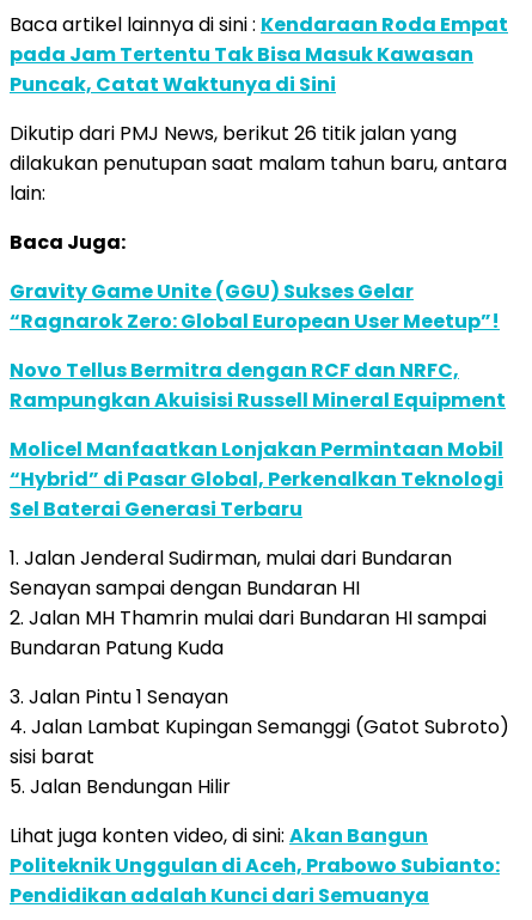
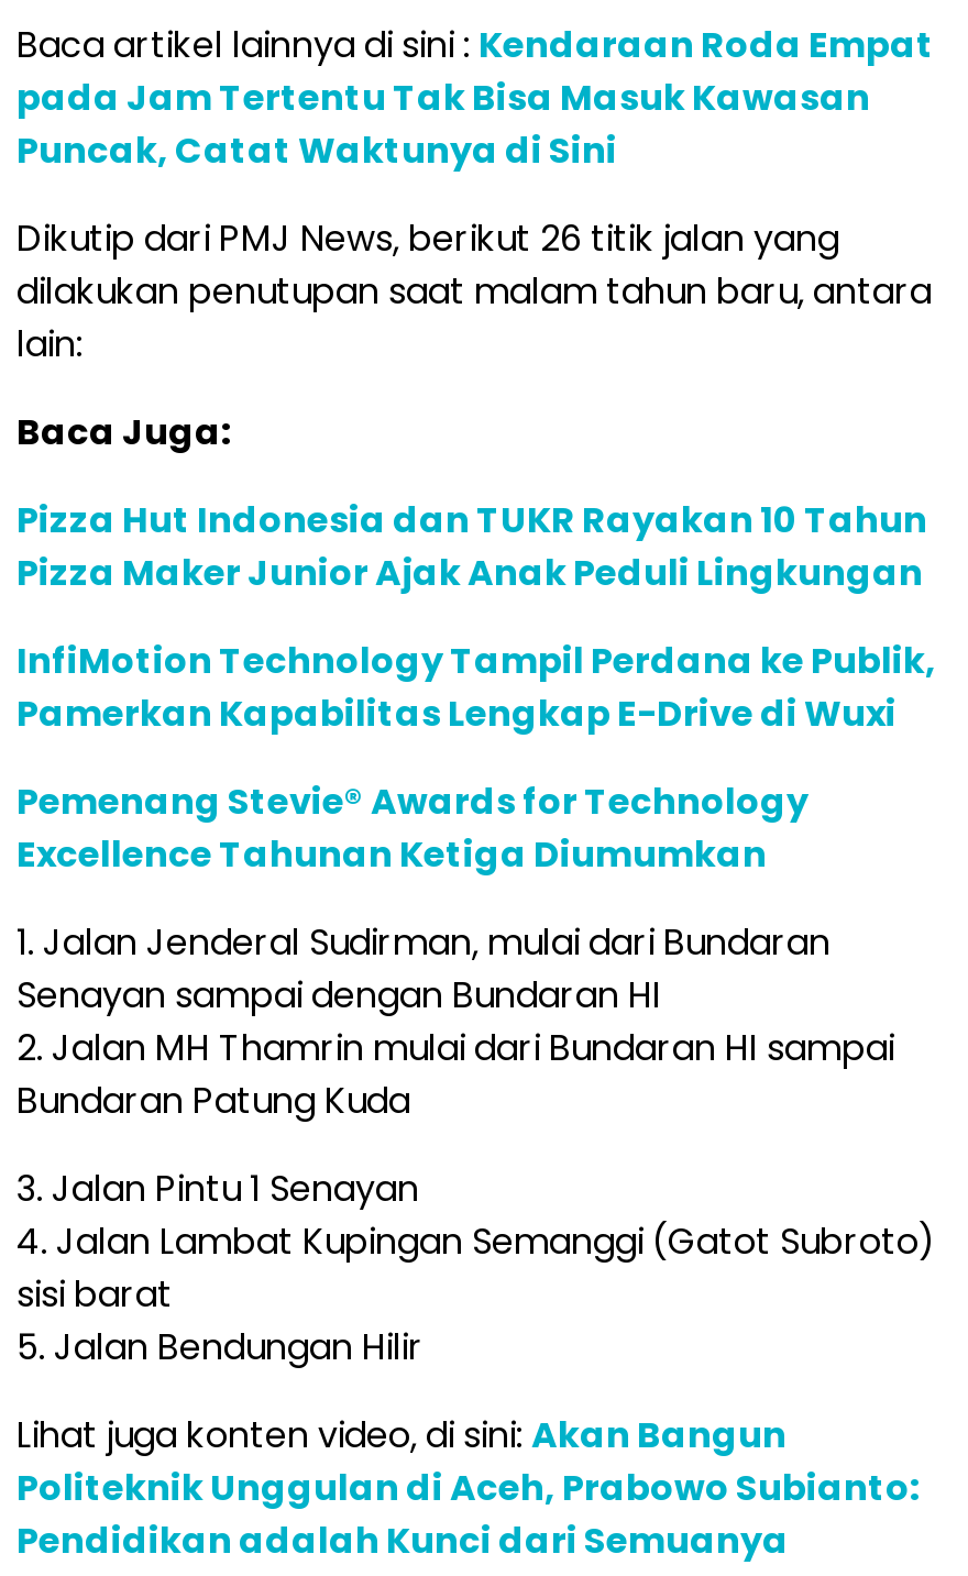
[10,277,500,335] Gravity Game Unite (GGU) Sukses Gelar | “Ragnarok Zero: Global European User Meetup”! -> [16,495,927,598] Pizza Hut Indonesia dan TUKR Rayakan 10 Tahun | Pizza Maker Junior Ajak Anak Peduli Lingkungan
[10,356,506,414] Novo Tellus Bermitra dengan RCF dan NRFC, | Rampungkan Akuisisi Russell Mineral Equipment -> [16,635,936,739] InfiMotion Technology Tampil Perdana ke Publik, | Pamerkan Kapabilitas Lengkap E-Drive di Wuxi
[10,435,503,523] Molicel Manfaatkan Lonjakan Permintaan Mobil | “Hybrid” di Pasar Global, Perkenalkan Teknologi | Sel Baterai Generasi Terbaru -> [16,776,809,880] Pemenang Stevie® Awards for Technology | Excellence Tahunan Ketiga Diumumkan

